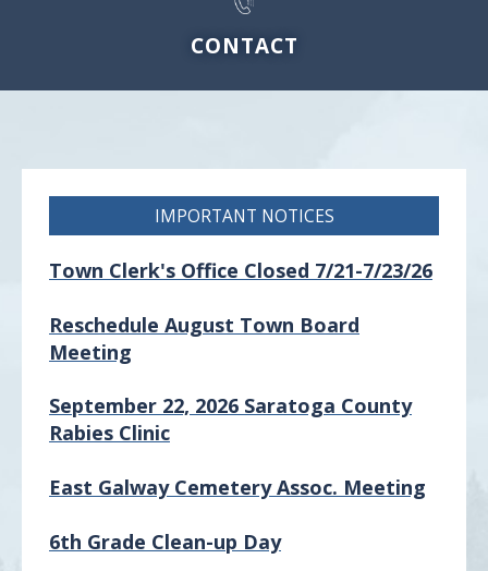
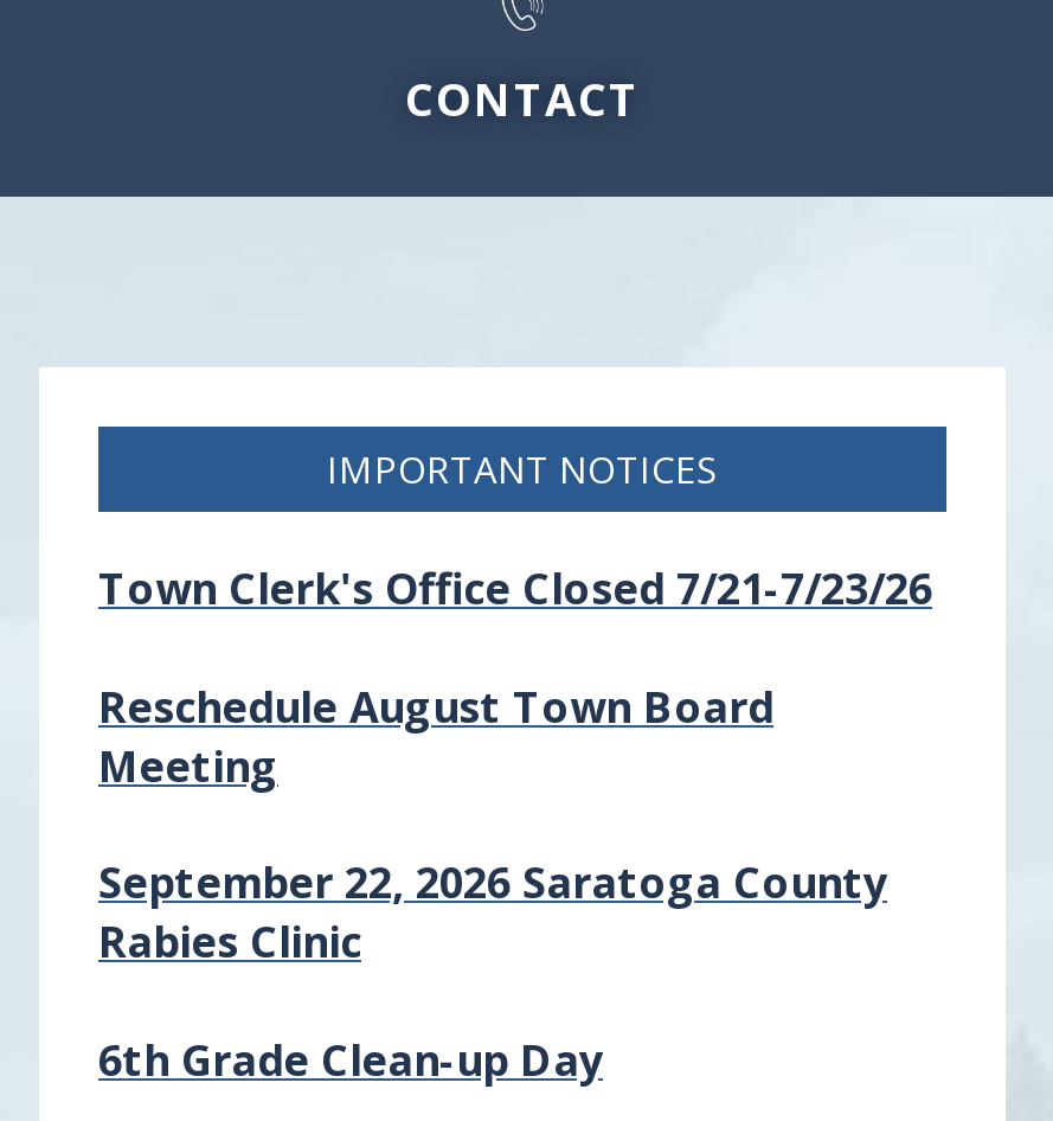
[49,474,426,500] East Galway Cemetery Assoc. Meeting -> none

